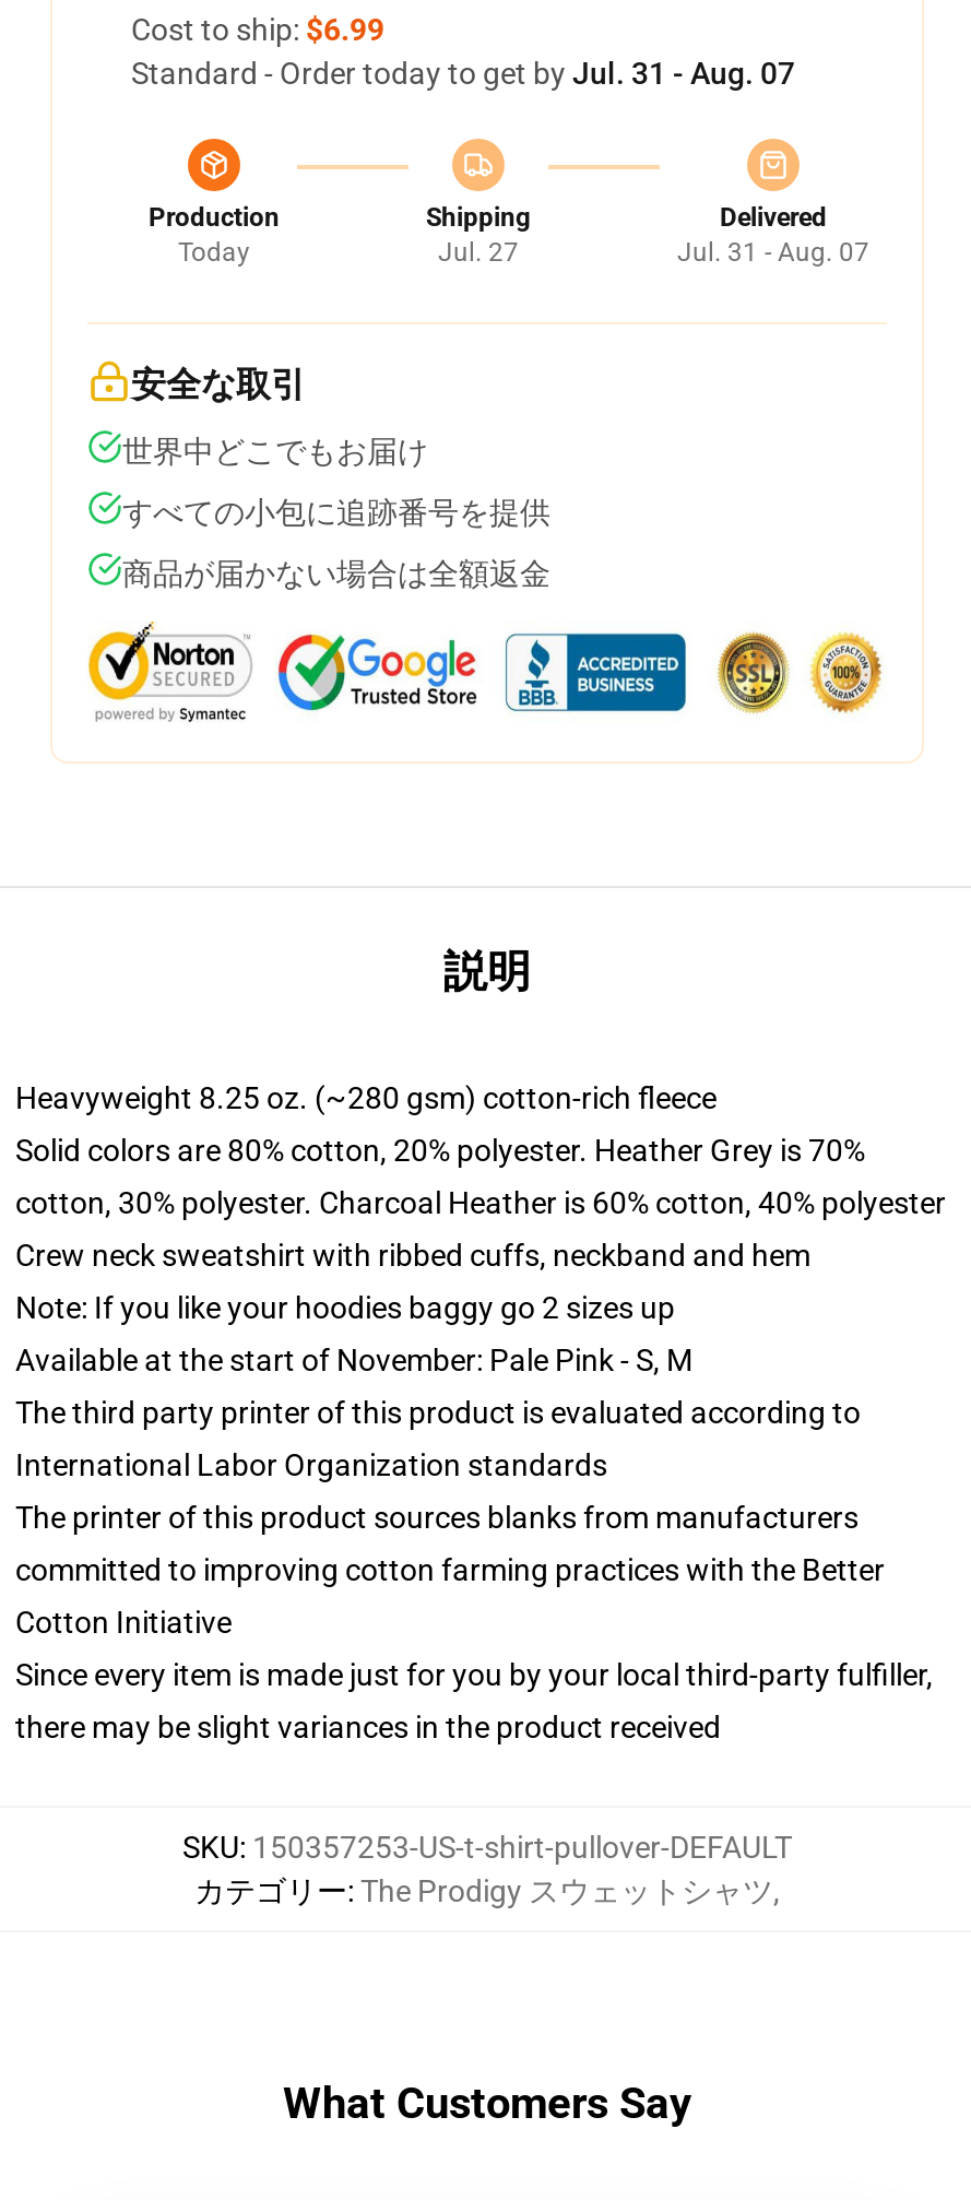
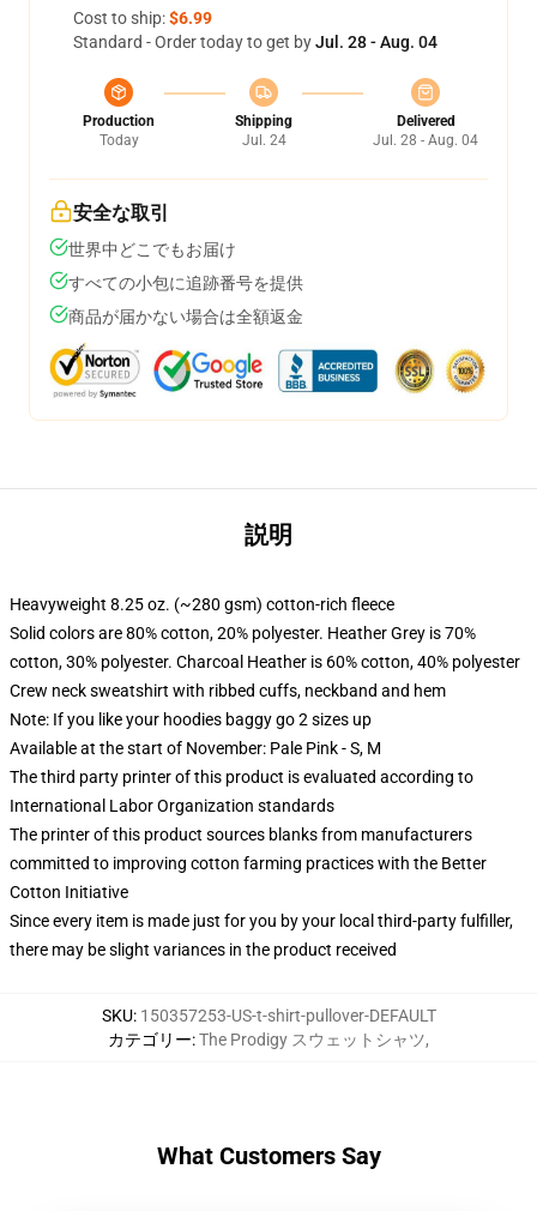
[131,56,795,91] Standard - Order today to get by Jul. 31 - Aug. 07 -> [73,32,438,52] Standard - Order today to get by Jul. 28 - Aug. 04
[438,237,519,268] Jul. 27 -> [242,132,286,149] Jul. 24
[677,237,869,268] Jul. 31 - Aug. 07 -> [373,132,478,149] Jul. 28 - Aug. 04

